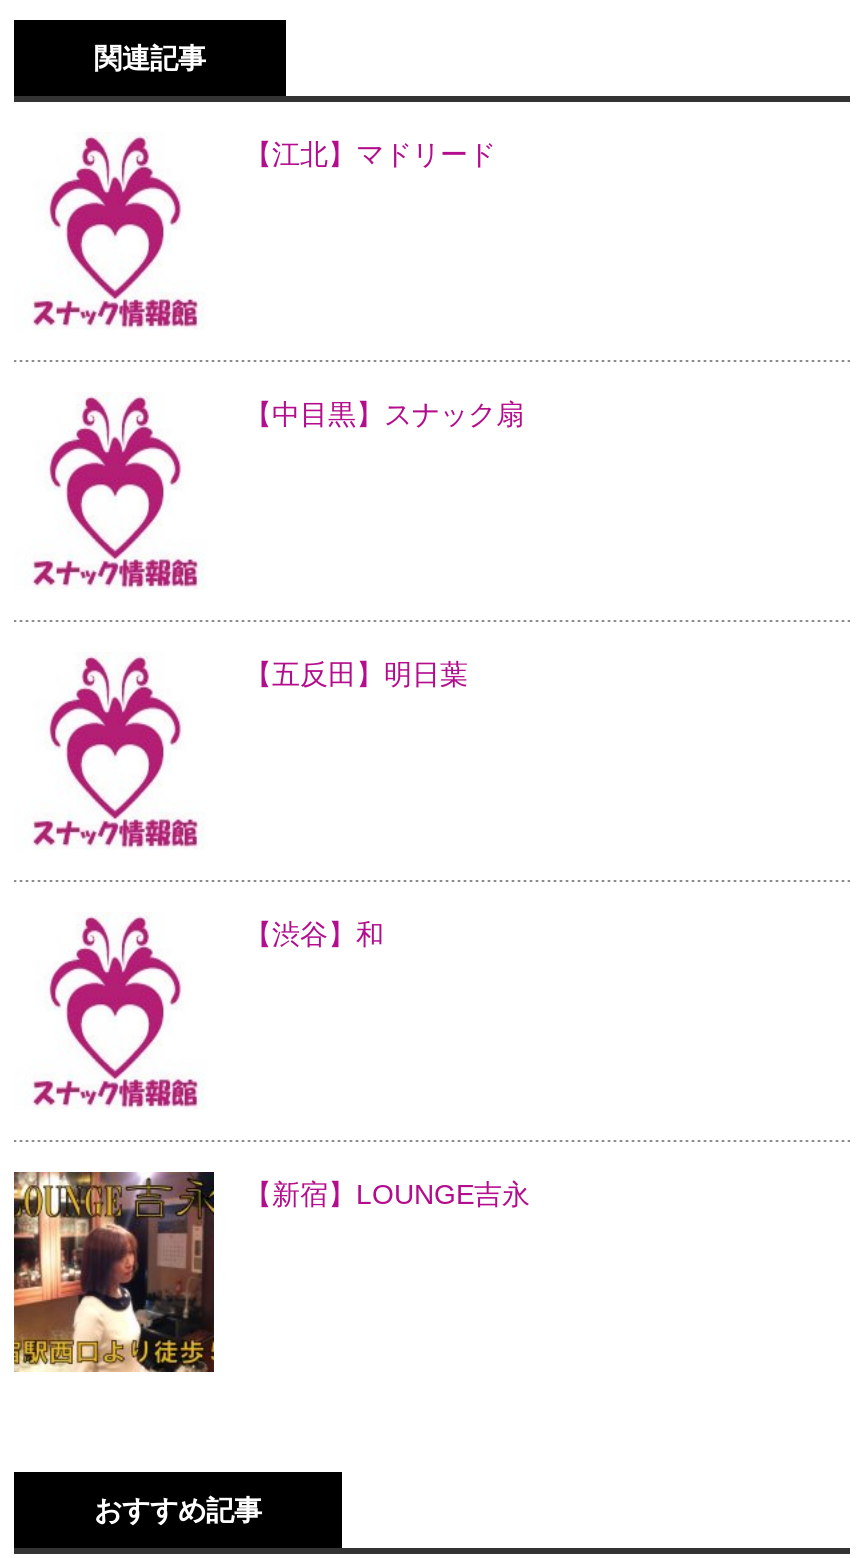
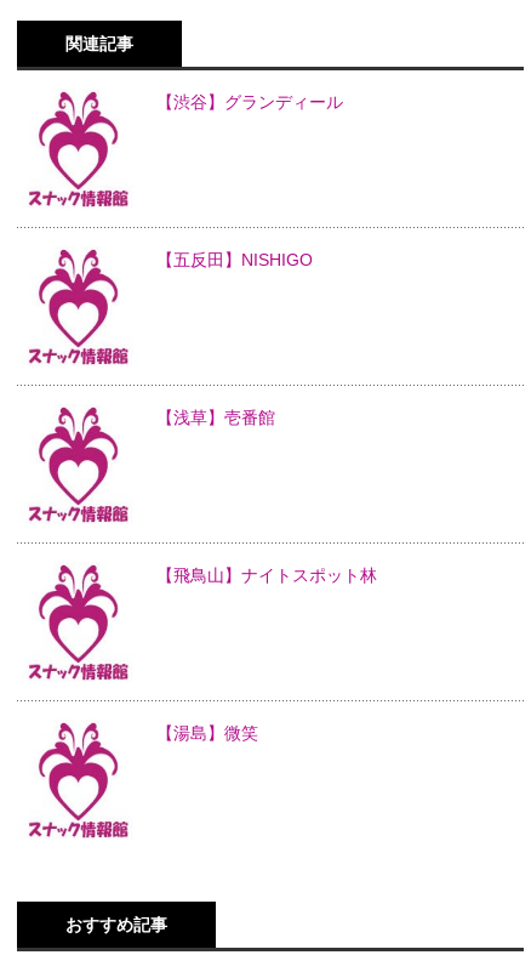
[244,138,496,170] 【江北】マドリード -> [156,92,343,112] 【渋谷】グランディール
[244,398,524,430] 【中目黒】スナック扇 -> [156,250,313,270] 【五反田】NISHIGO
[244,658,468,690] 【五反田】明日葉 -> [156,408,275,427] 【浅草】壱番館
[244,918,384,950] 【渋谷】和 -> [156,566,377,585] 【飛鳥山】ナイトスポット林
[12,1170,530,1374] [image] | 【新宿】LOUNGE吉永 -> [17,720,258,841] [image] | 【湯島】微笑

